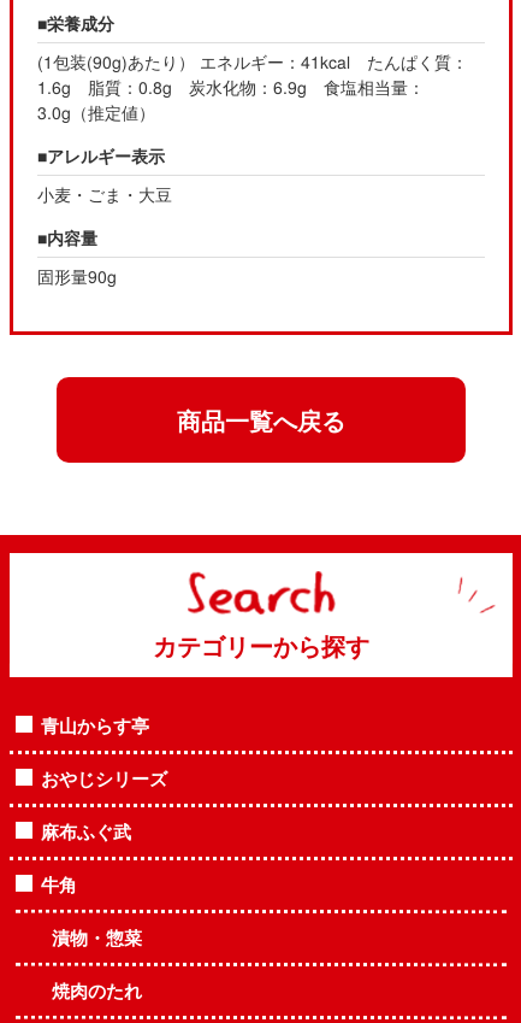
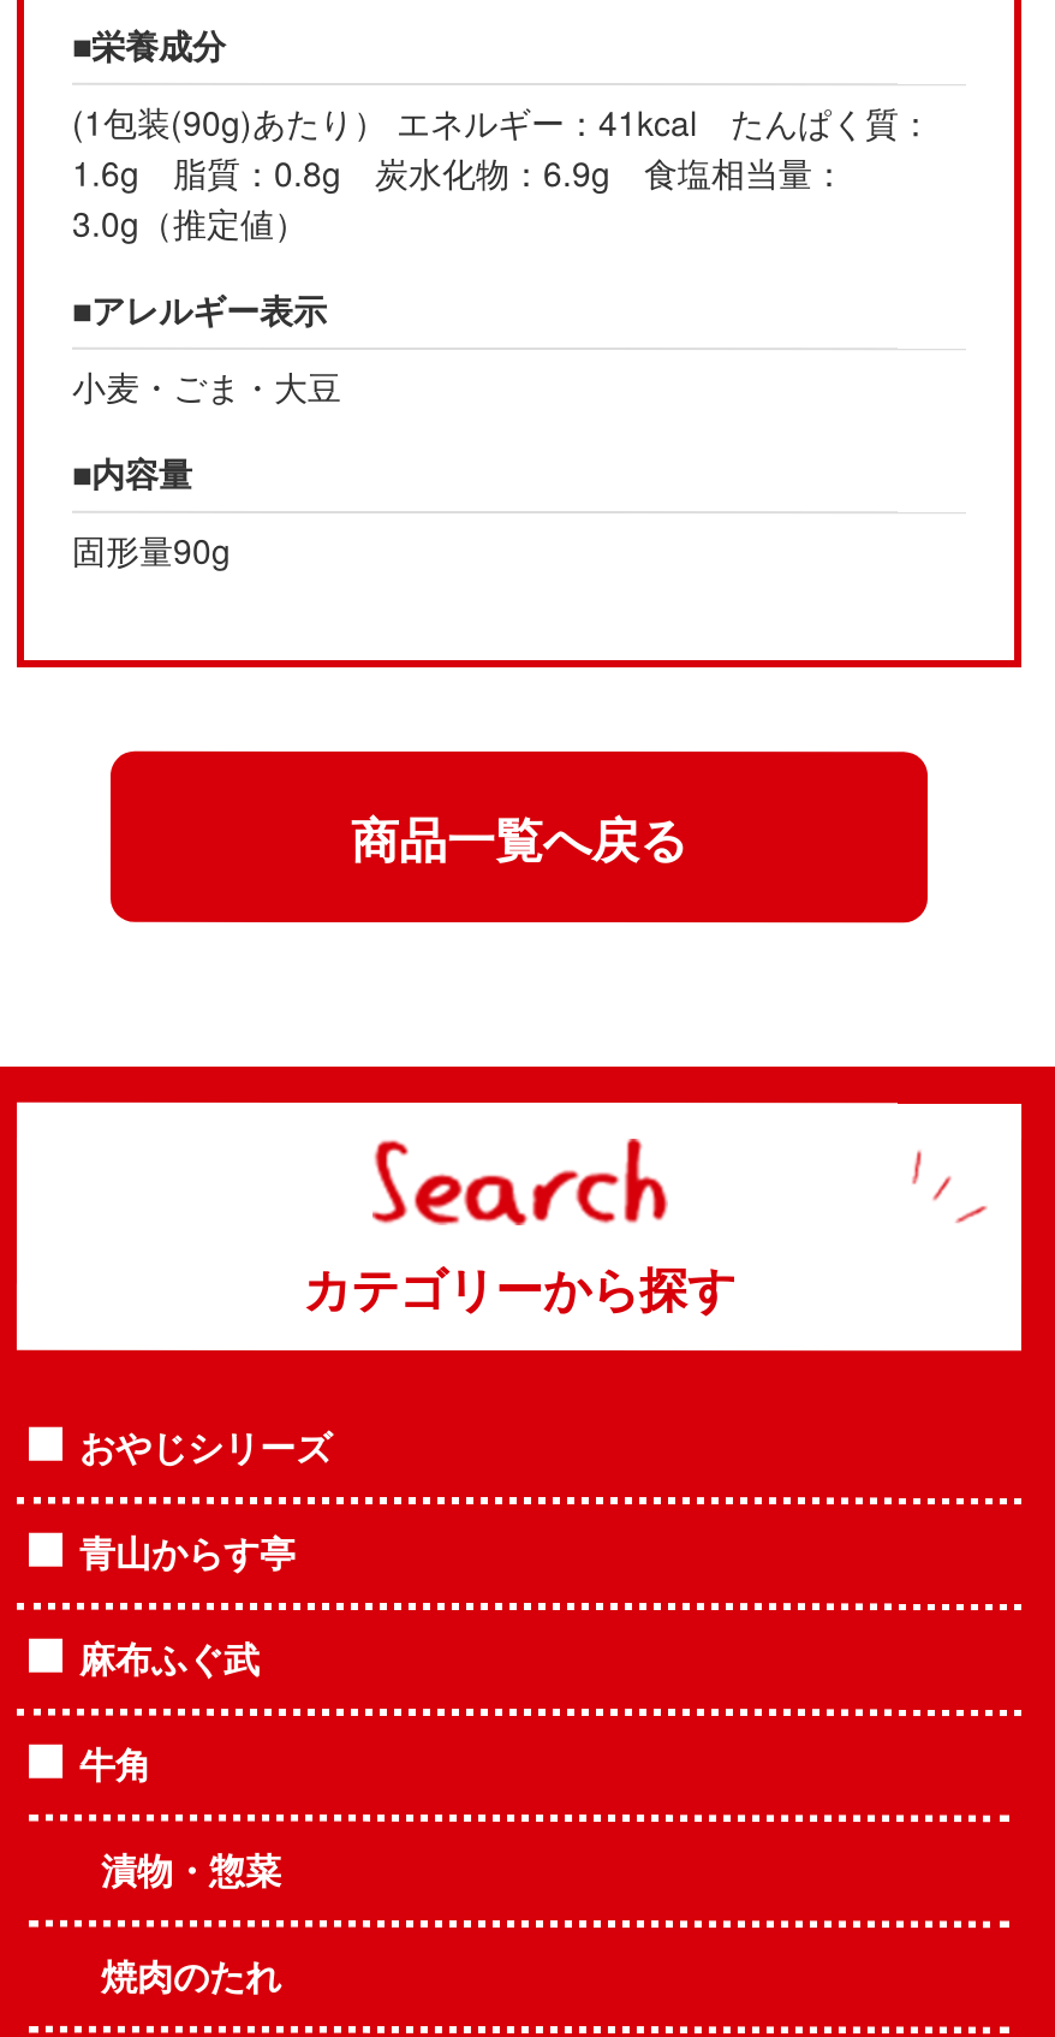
moved [41,712,149,739] -> [79,1527,296,1580]: 青山からす亭
moved [41,766,167,792] -> [79,1421,332,1474]: おやじシリーズ

